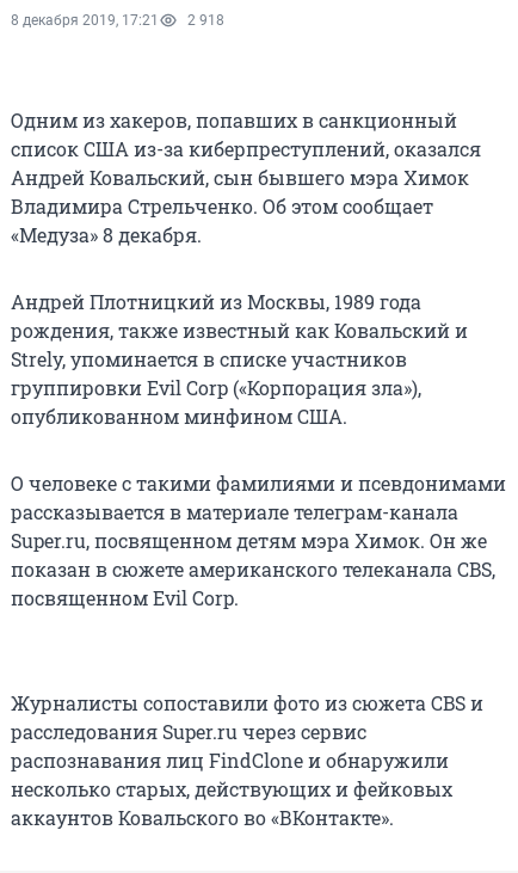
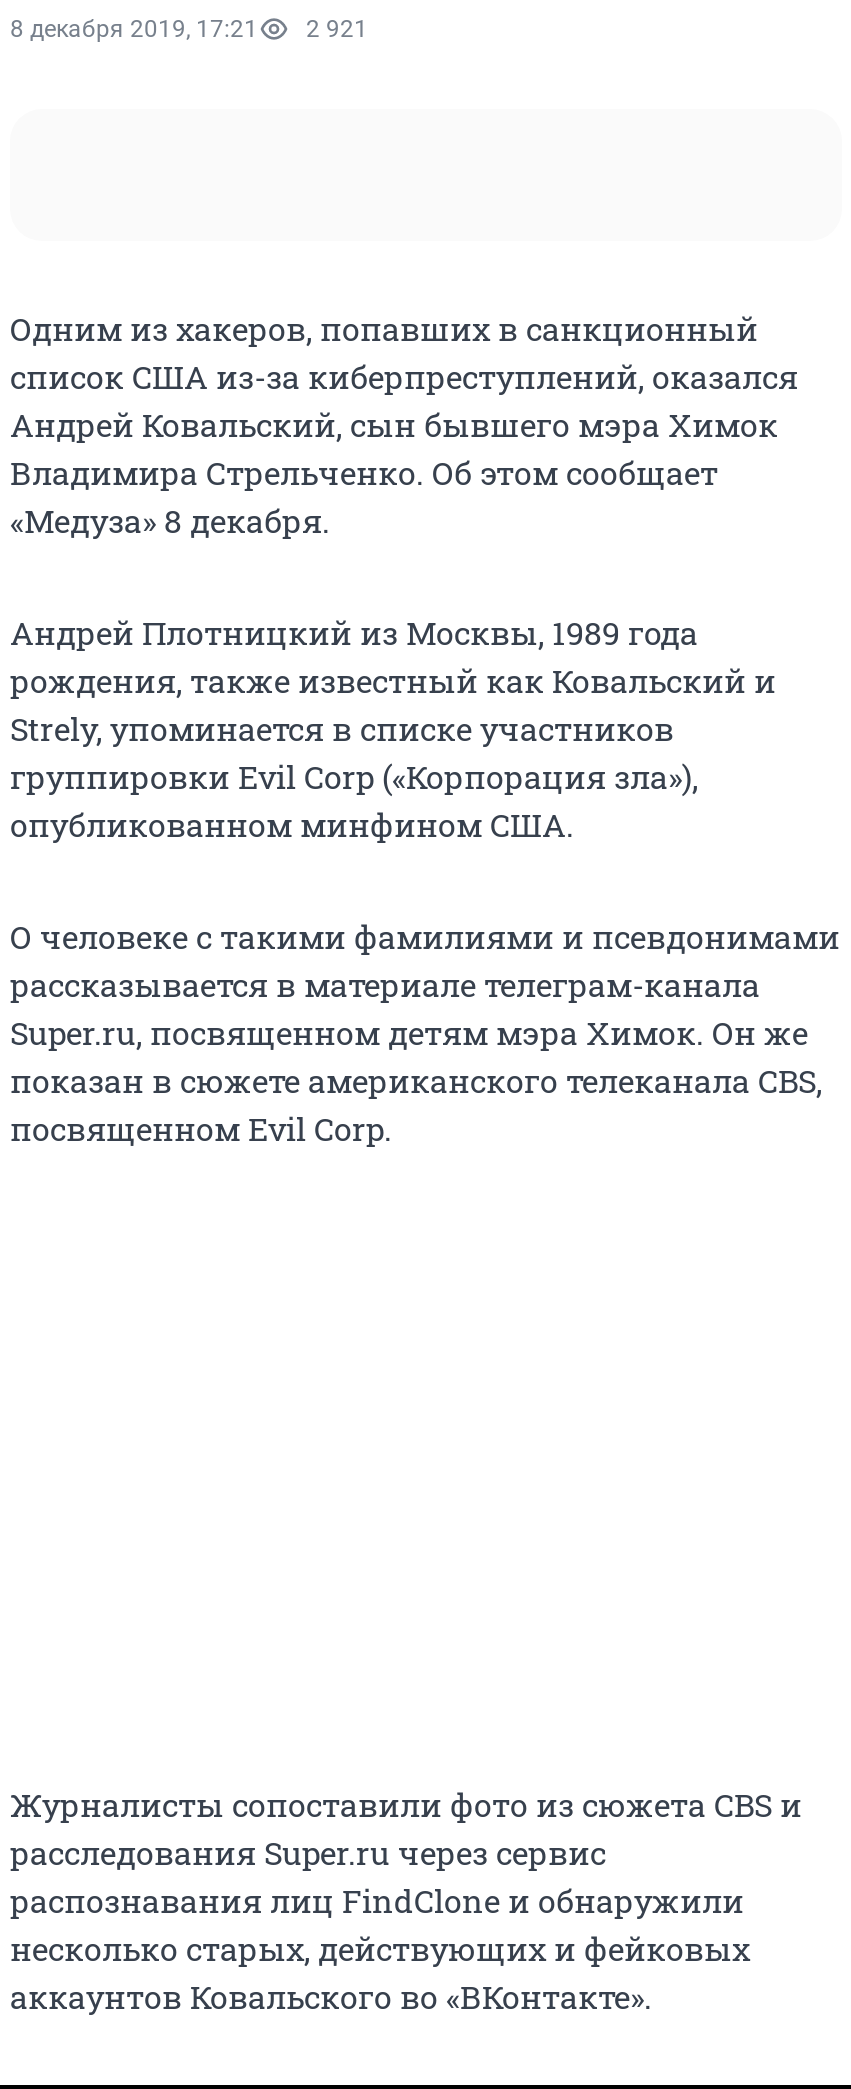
[11,12,224,29] 8 декабря 2019, 17:21 2 918 -> [10,16,368,44] 8 декабря 2019, 17:21 2 921

